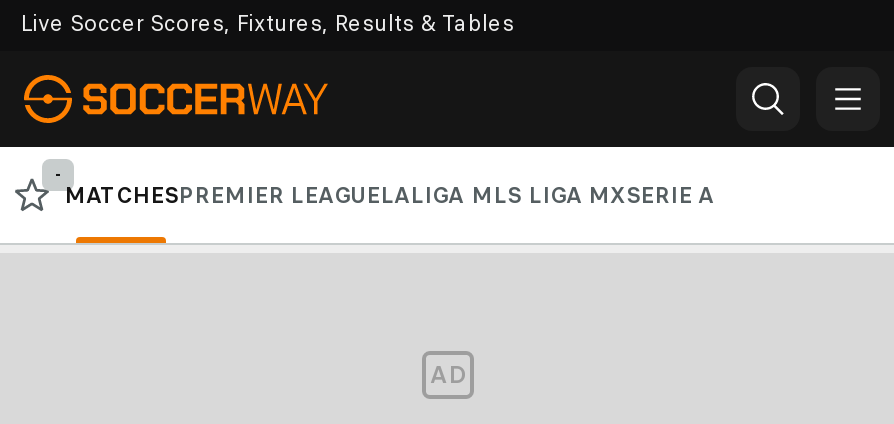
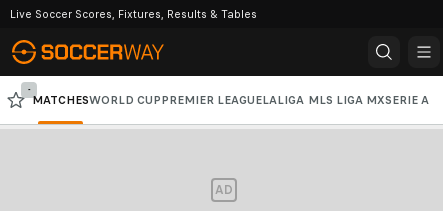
[64,181,714,209] MATCHESPREMIER LEAGUELALIGA MLS LIGA MXSERIE A -> [32,93,429,107] MATCHESWORLD CUP PREMIER LEAGUELALIGA MLS LIGA MXSERIE A

